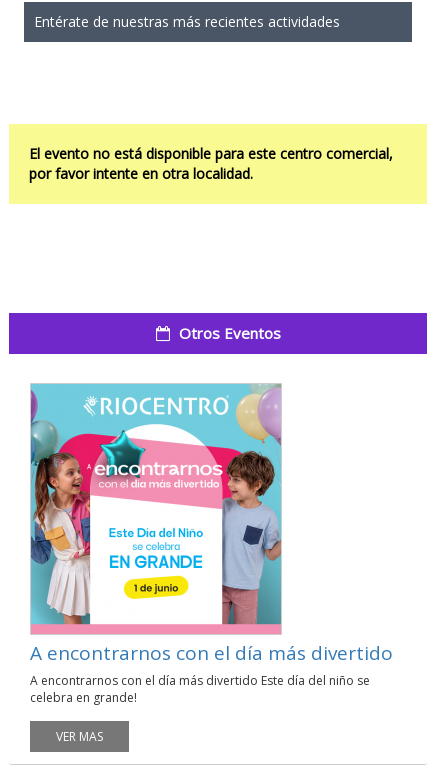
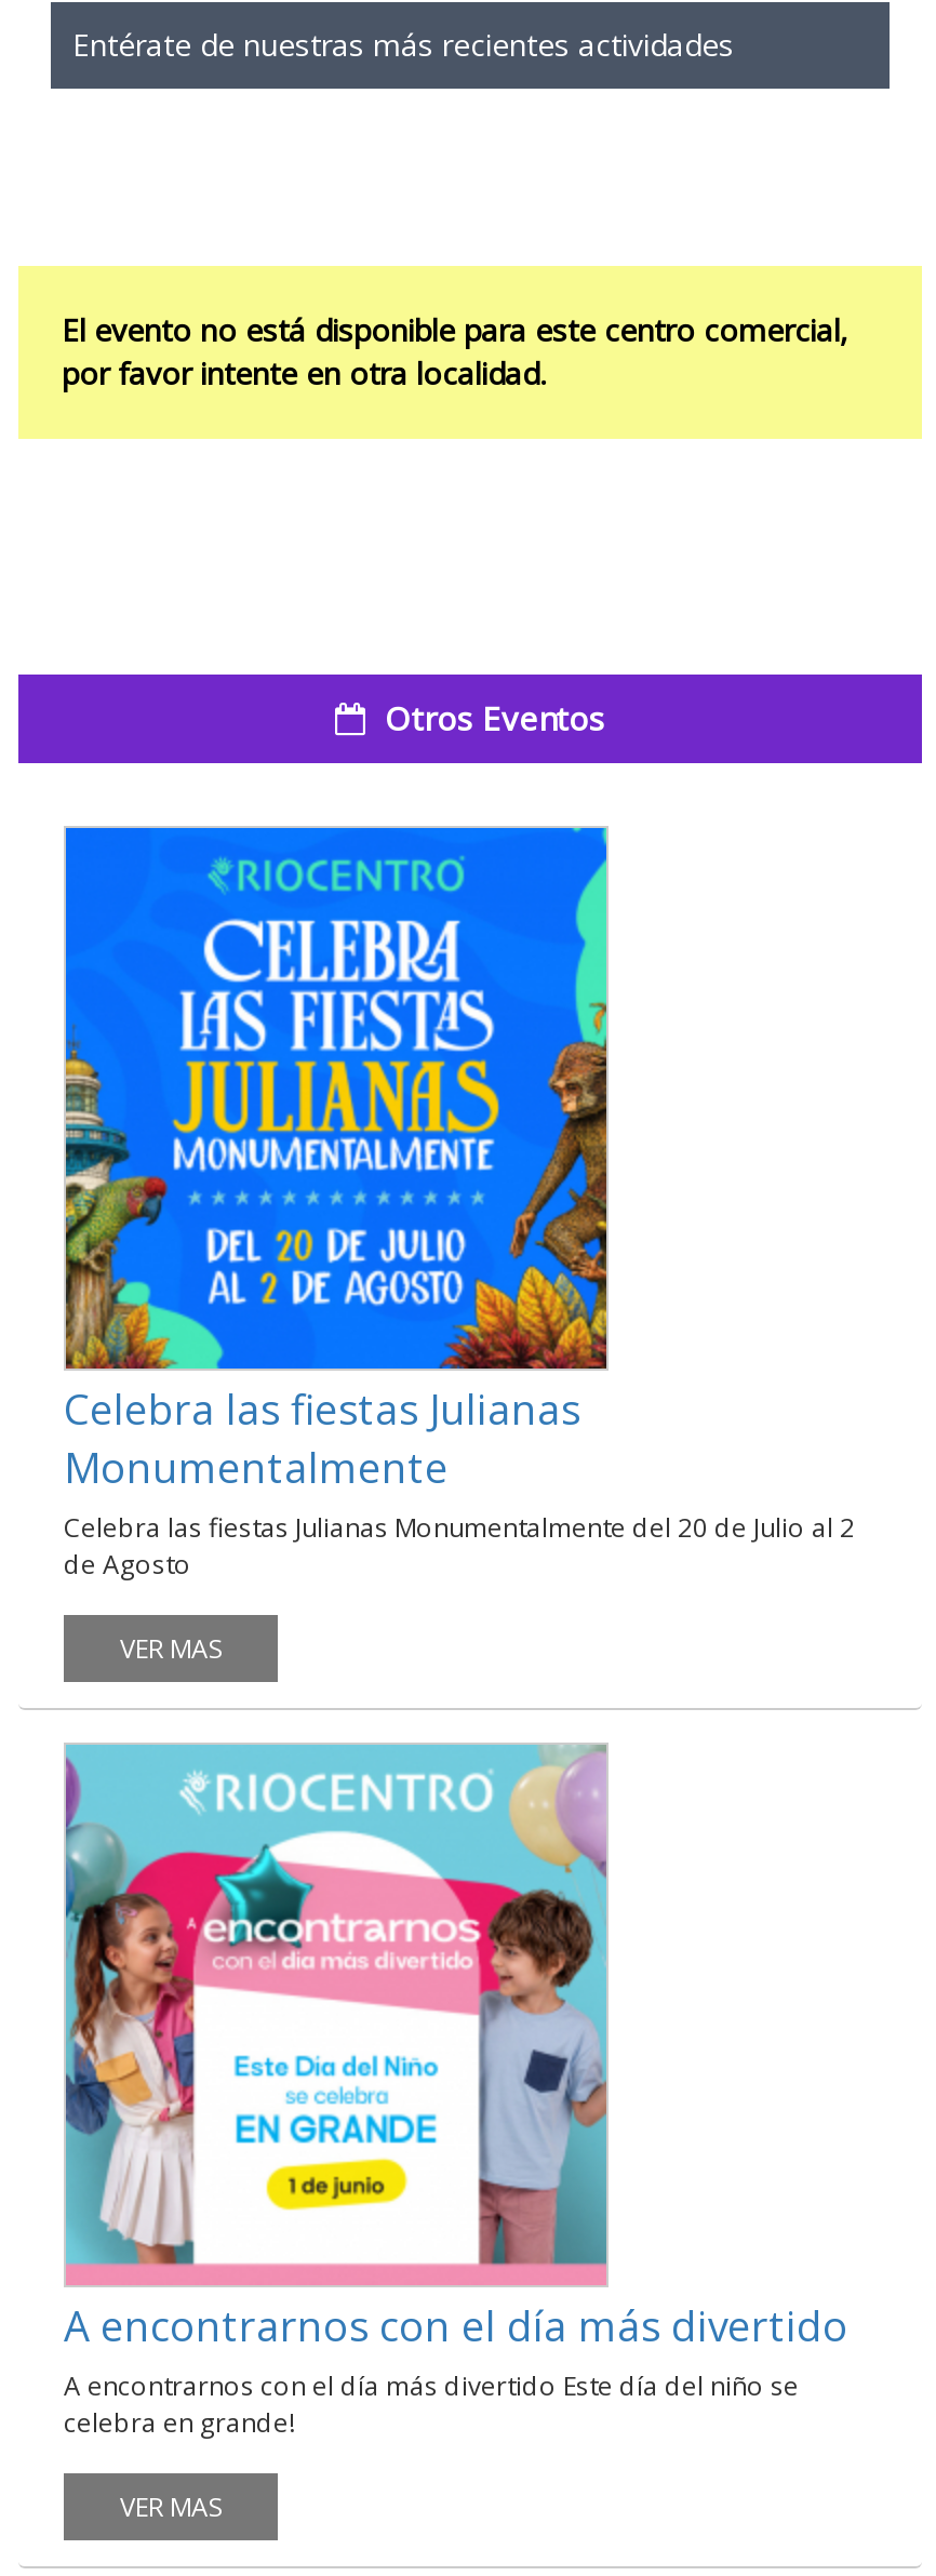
none -> [64,826,855,1667] [image] | Celebra las fiestas Julianas | Monumentalmente | Celebra las fiestas Julianas Monumentalmente del 20 de Julio al 2 | de Agosto | VER MAS

